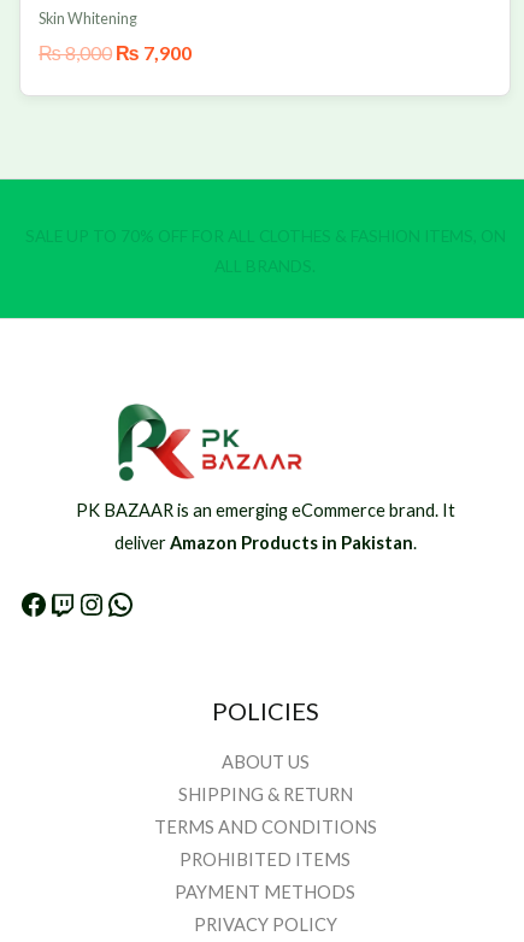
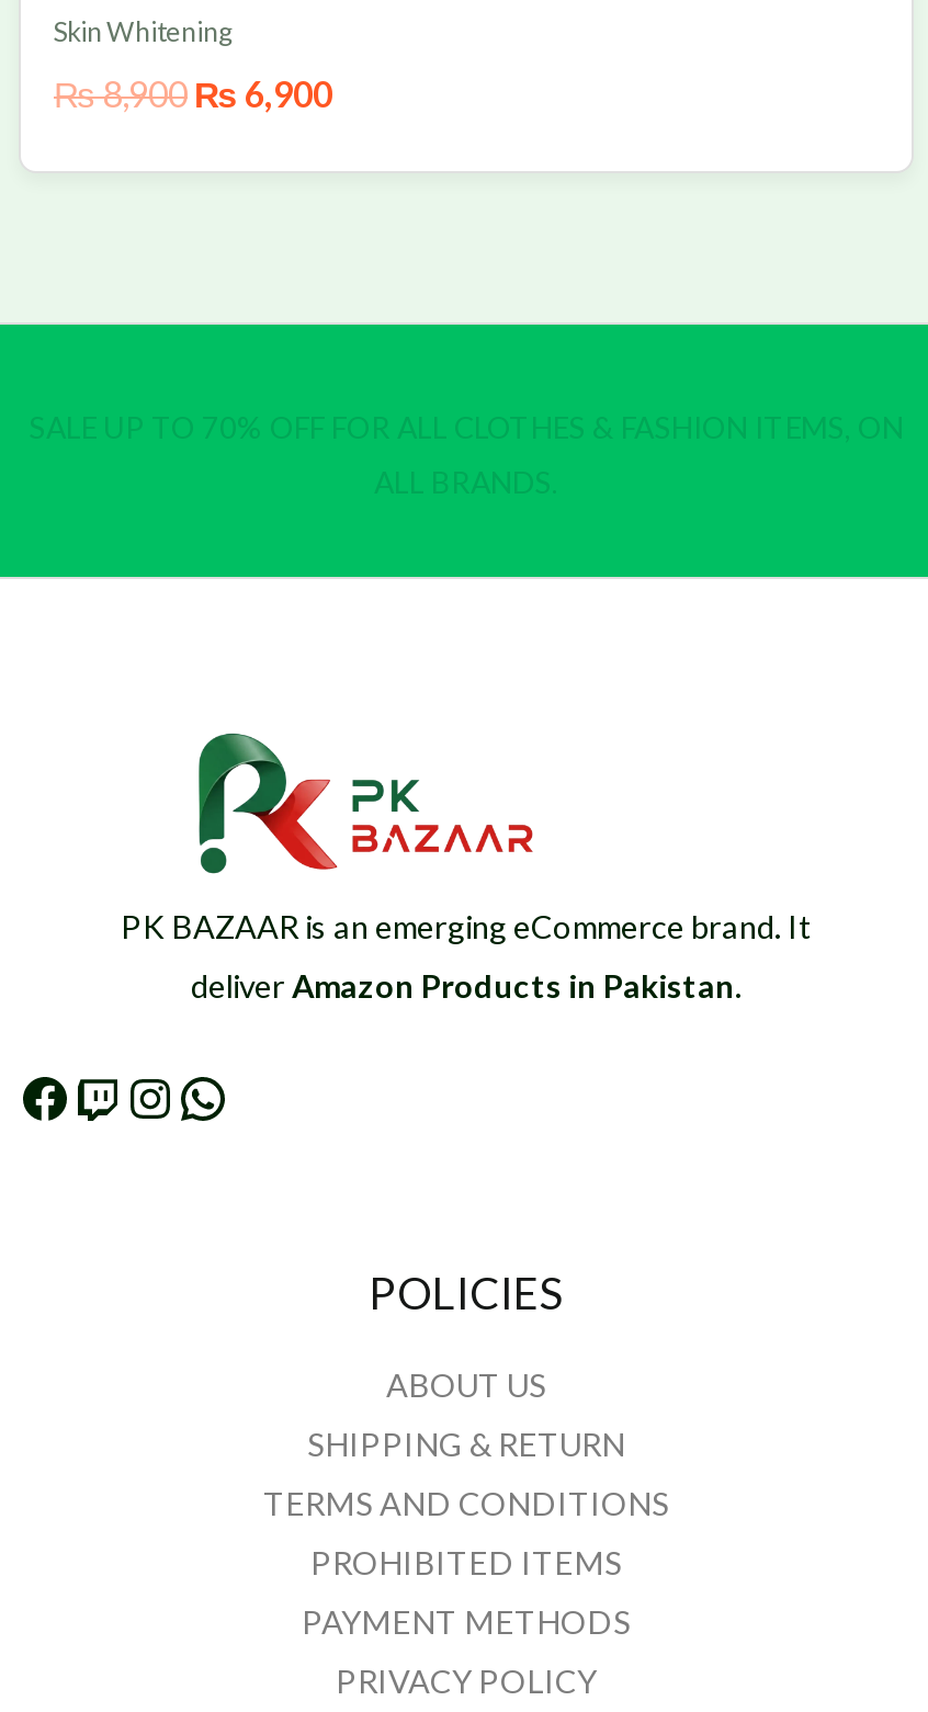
[39,41,112,64] ₨8,000 -> [54,72,188,114] ₨8,900
[116,41,192,64] ₨ 7,900 -> [194,72,332,114] ₨ 6,900

